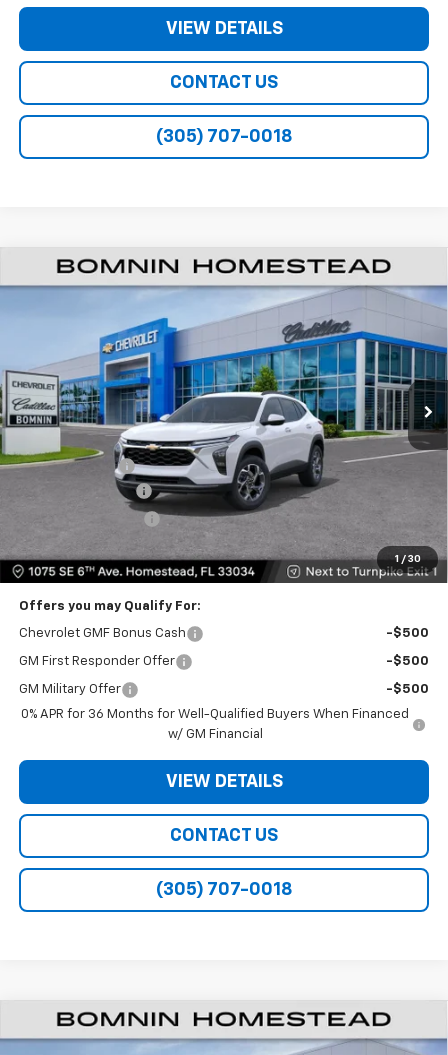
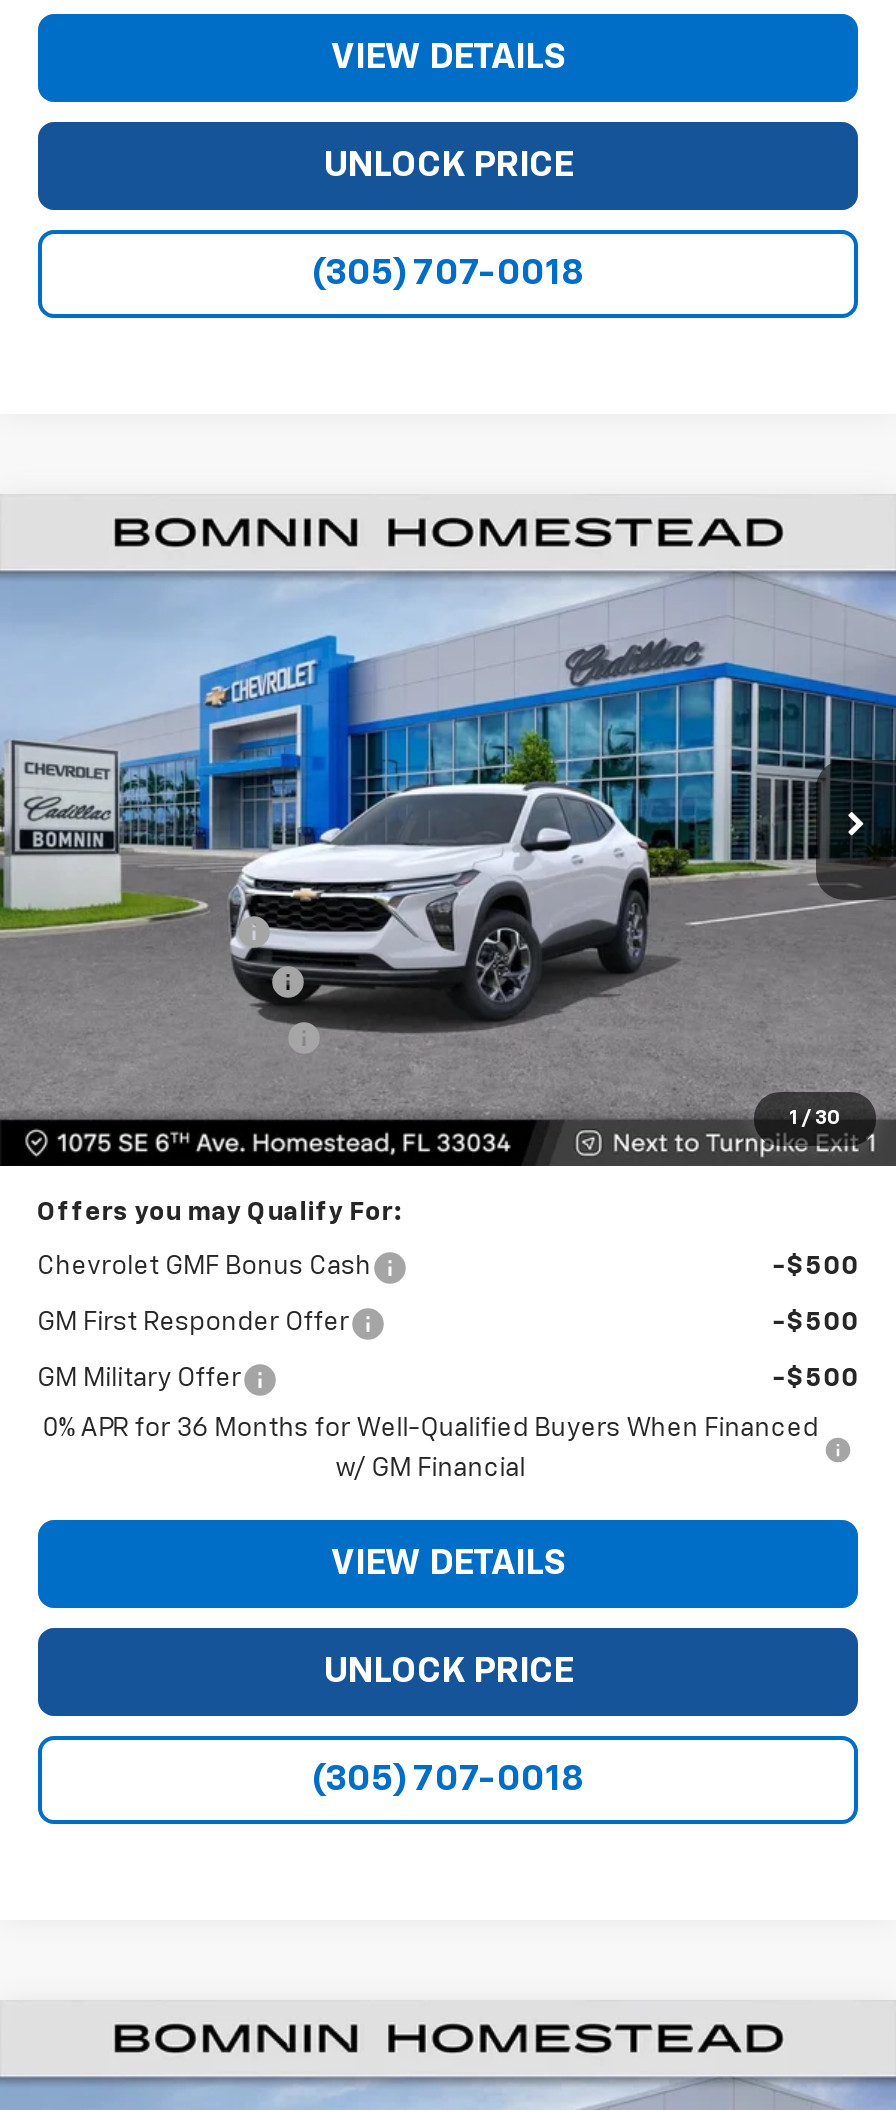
[170,74,278,92] CONTACT US -> [323,148,573,184] UNLOCK PRICE
[170,827,278,845] CONTACT US -> [323,1654,573,1690] UNLOCK PRICE

